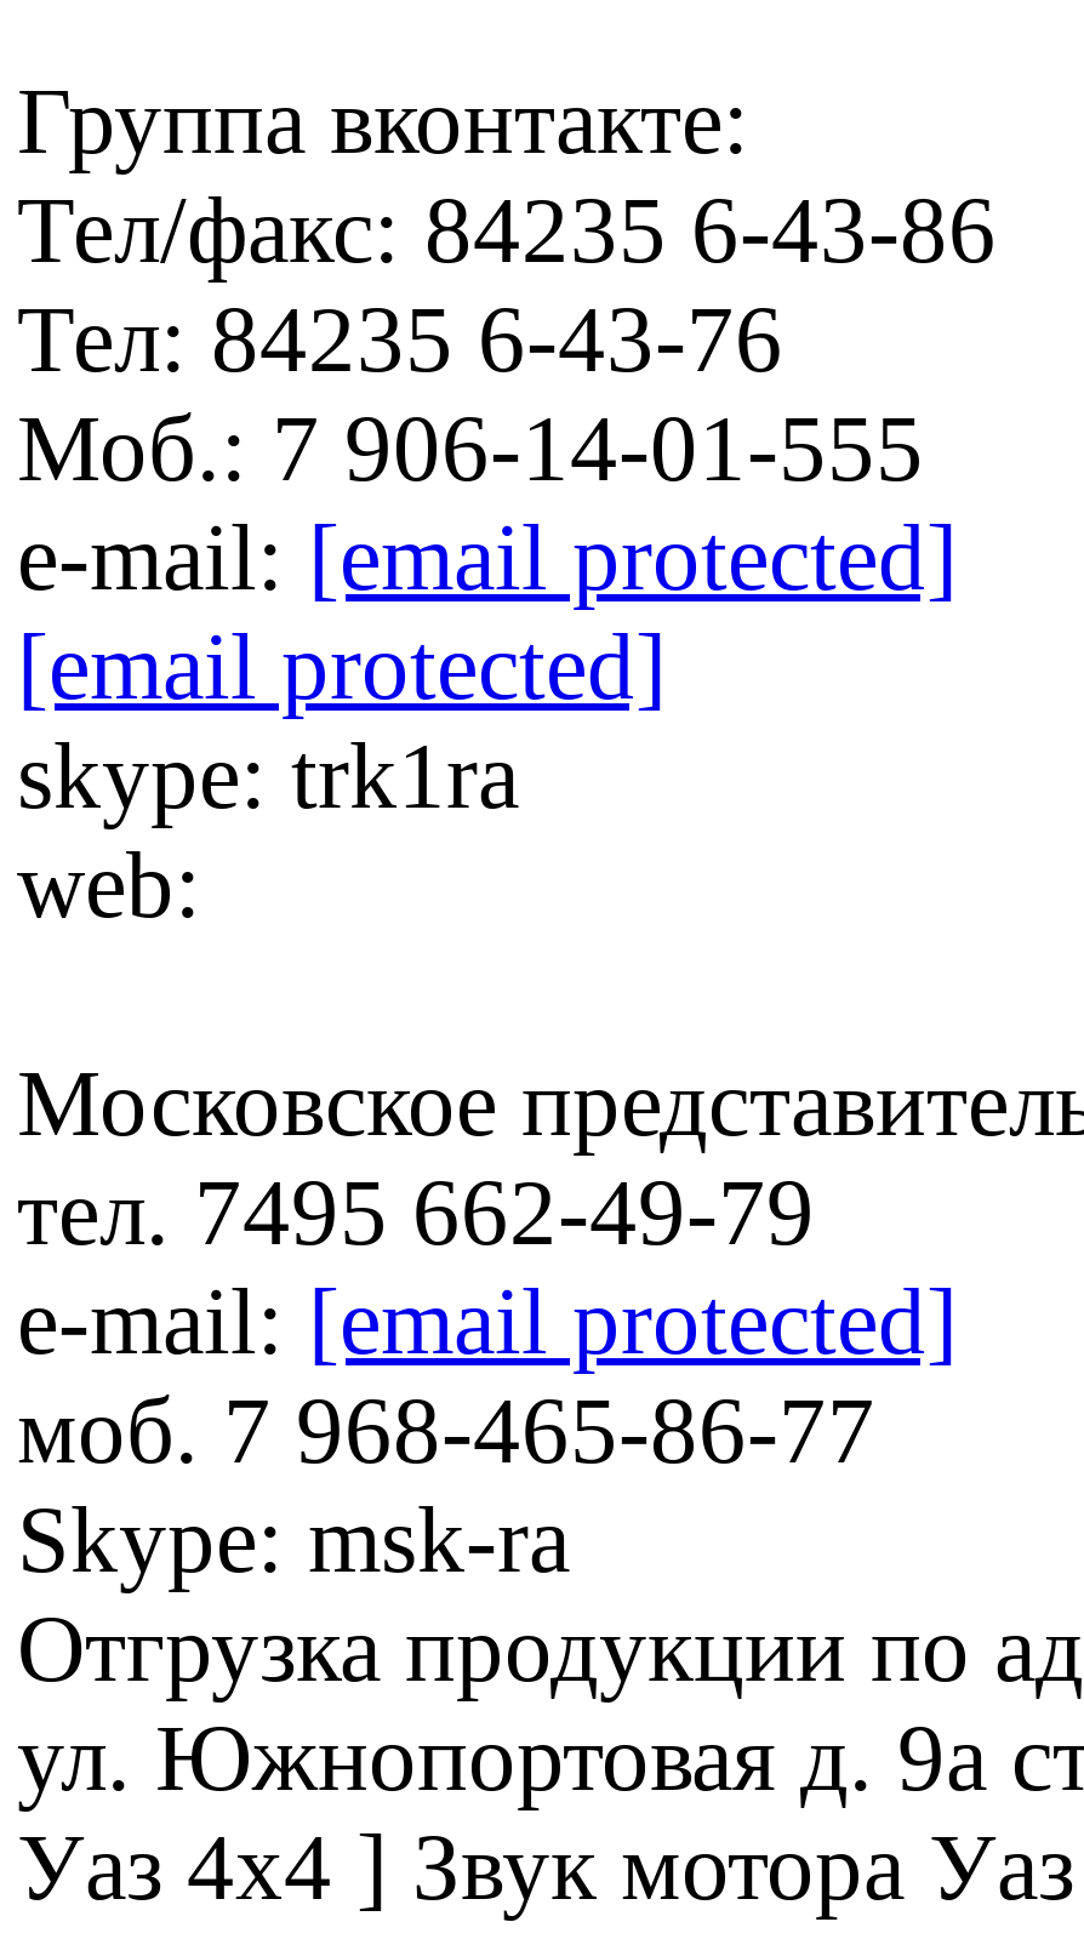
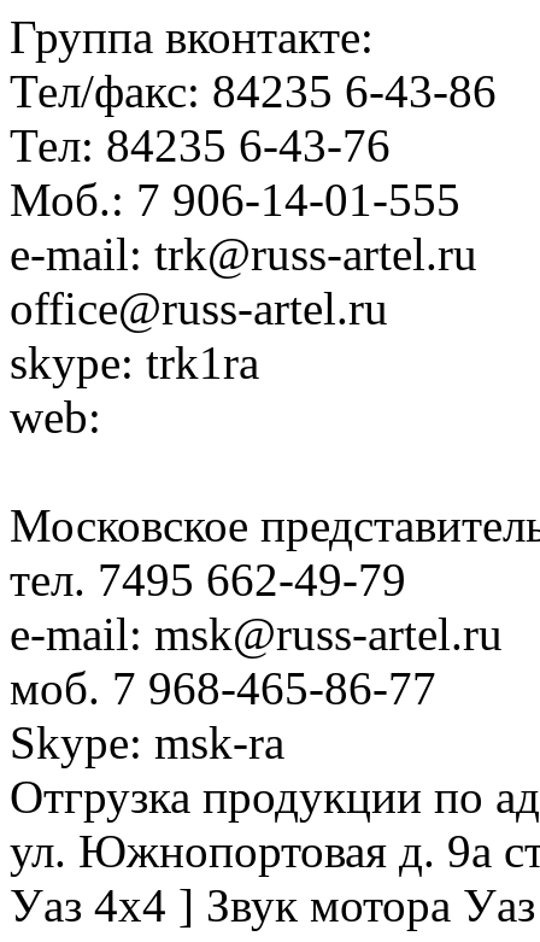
[17,504,958,718] e-mail: [email protected] | [email protected] -> [10,228,477,334] e-mail: trk@russ-artel.ru | office@russ-artel.ru
[17,1268,958,1372] e-mail: [email protected] -> [10,608,503,660] e-mail: msk@russ-artel.ru

